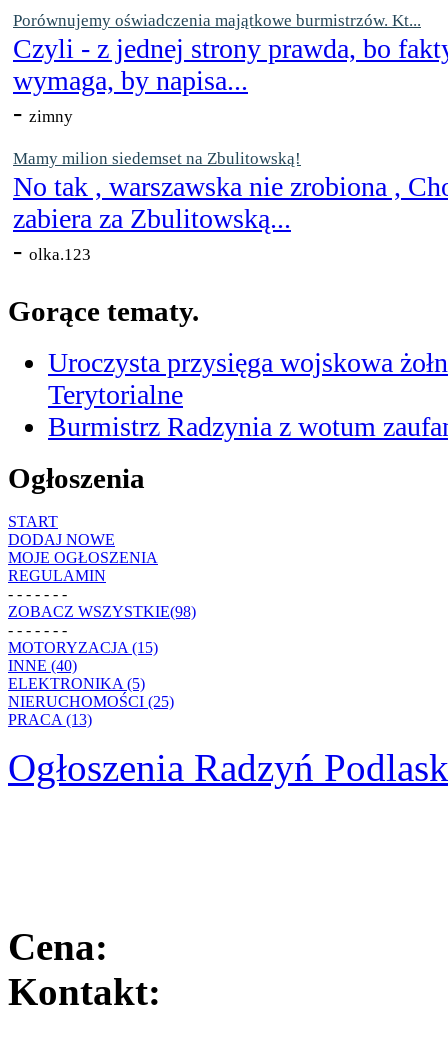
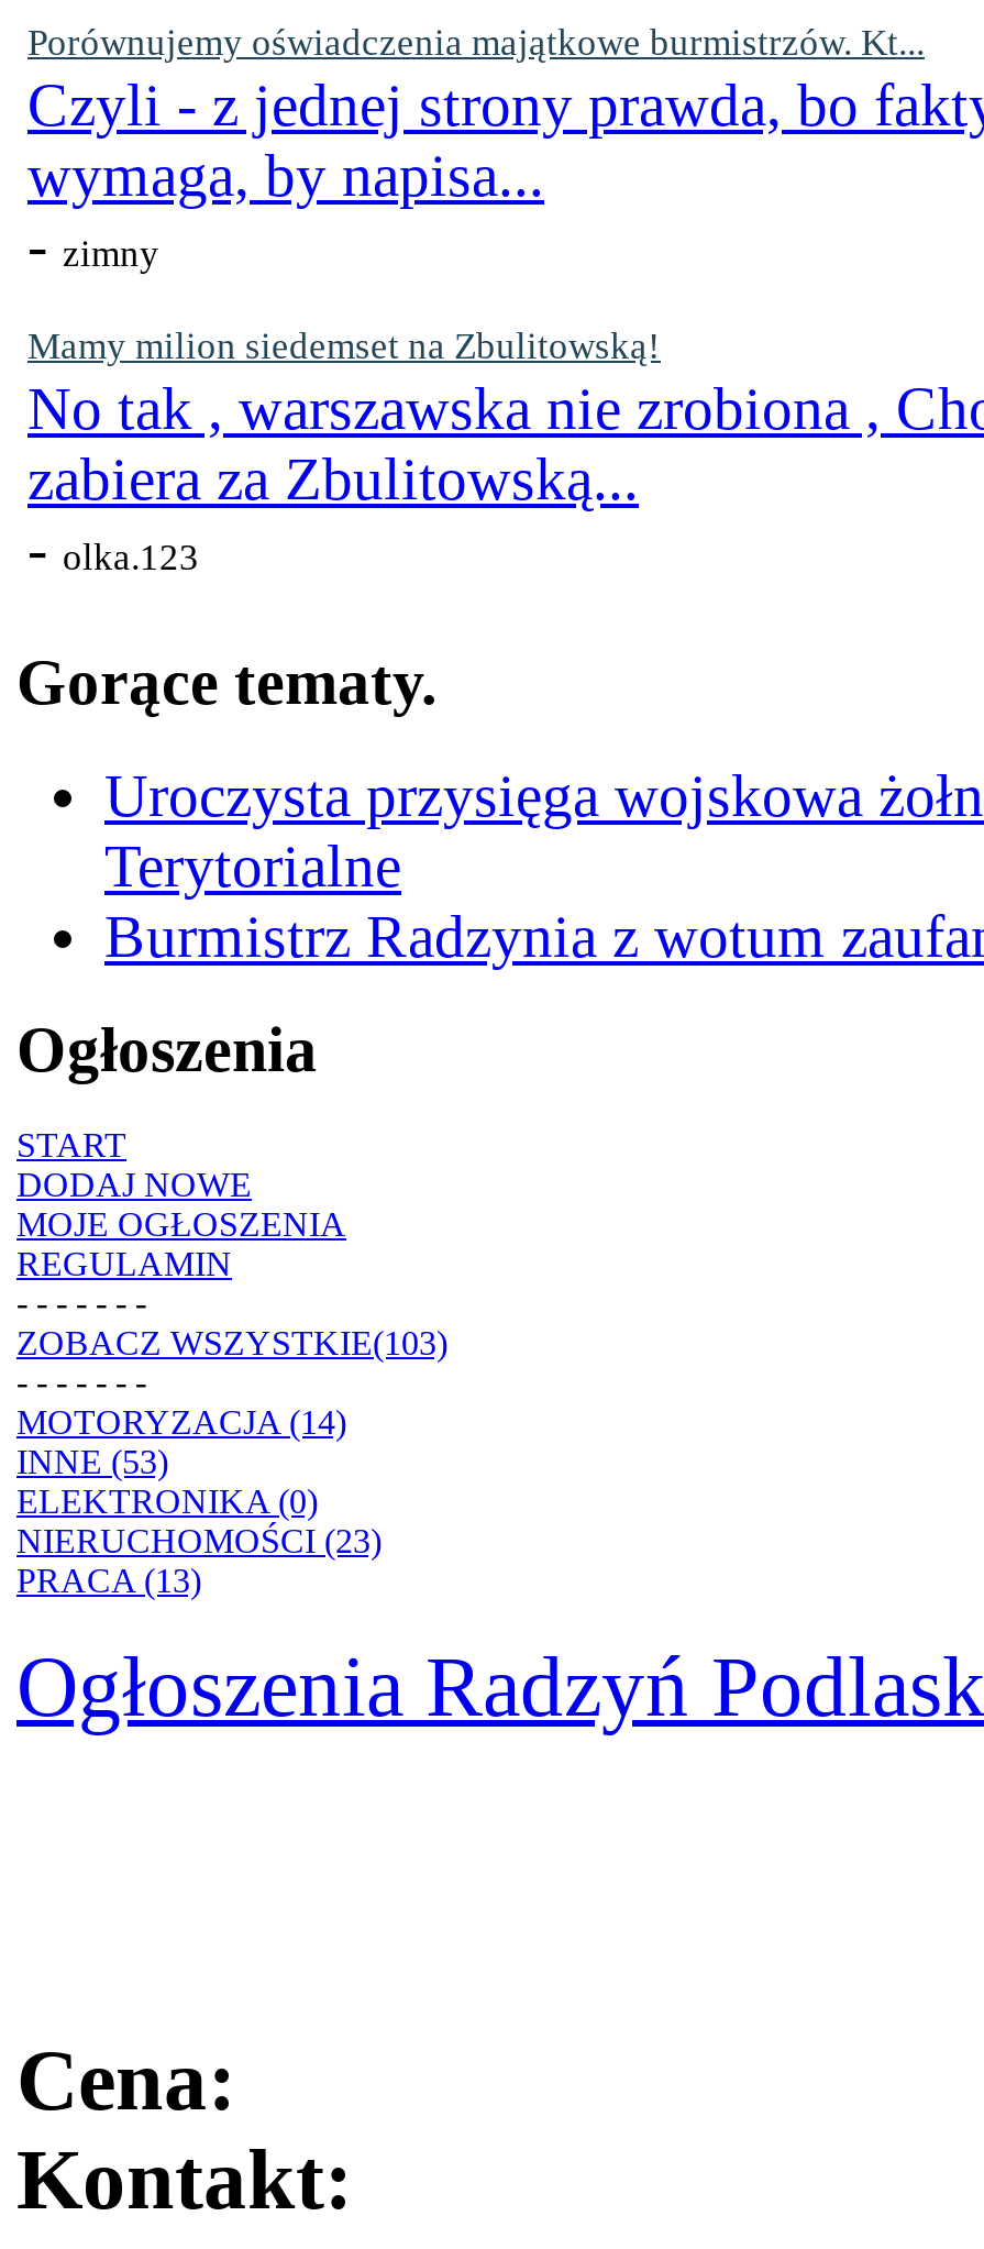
[8,603,196,620] ZOBACZ WSZYSTKIE(98) -> [16,1325,447,1362] ZOBACZ WSZYSTKIE(103)
[8,639,158,656] MOTORYZACJA (15) -> [16,1404,346,1442] MOTORYZACJA (14)
[8,657,77,674] INNE (40) -> [16,1444,168,1481] INNE (53)
[8,675,145,692] ELEKTRONIKA (5) -> [16,1483,318,1521] ELEKTRONIKA (0)
[8,693,174,710] NIERUCHOMOŚCI (25) -> [16,1523,382,1560] NIERUCHOMOŚCI (23)

